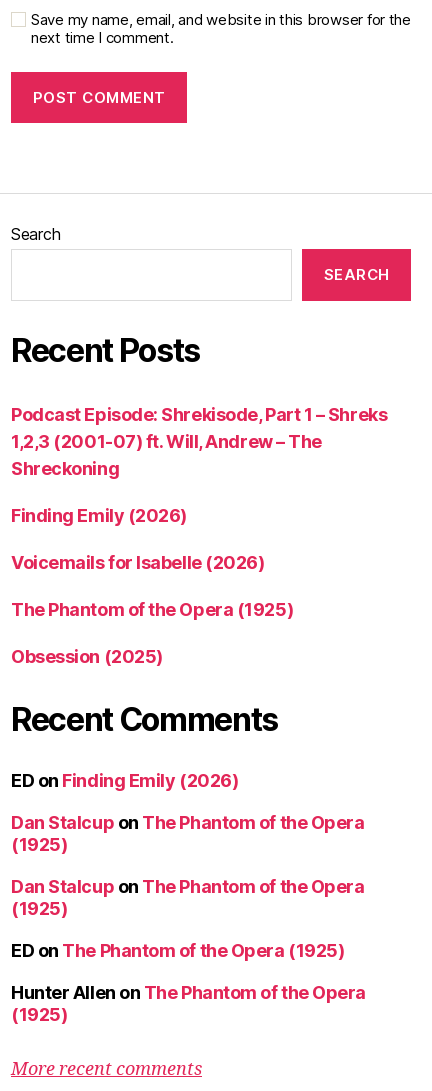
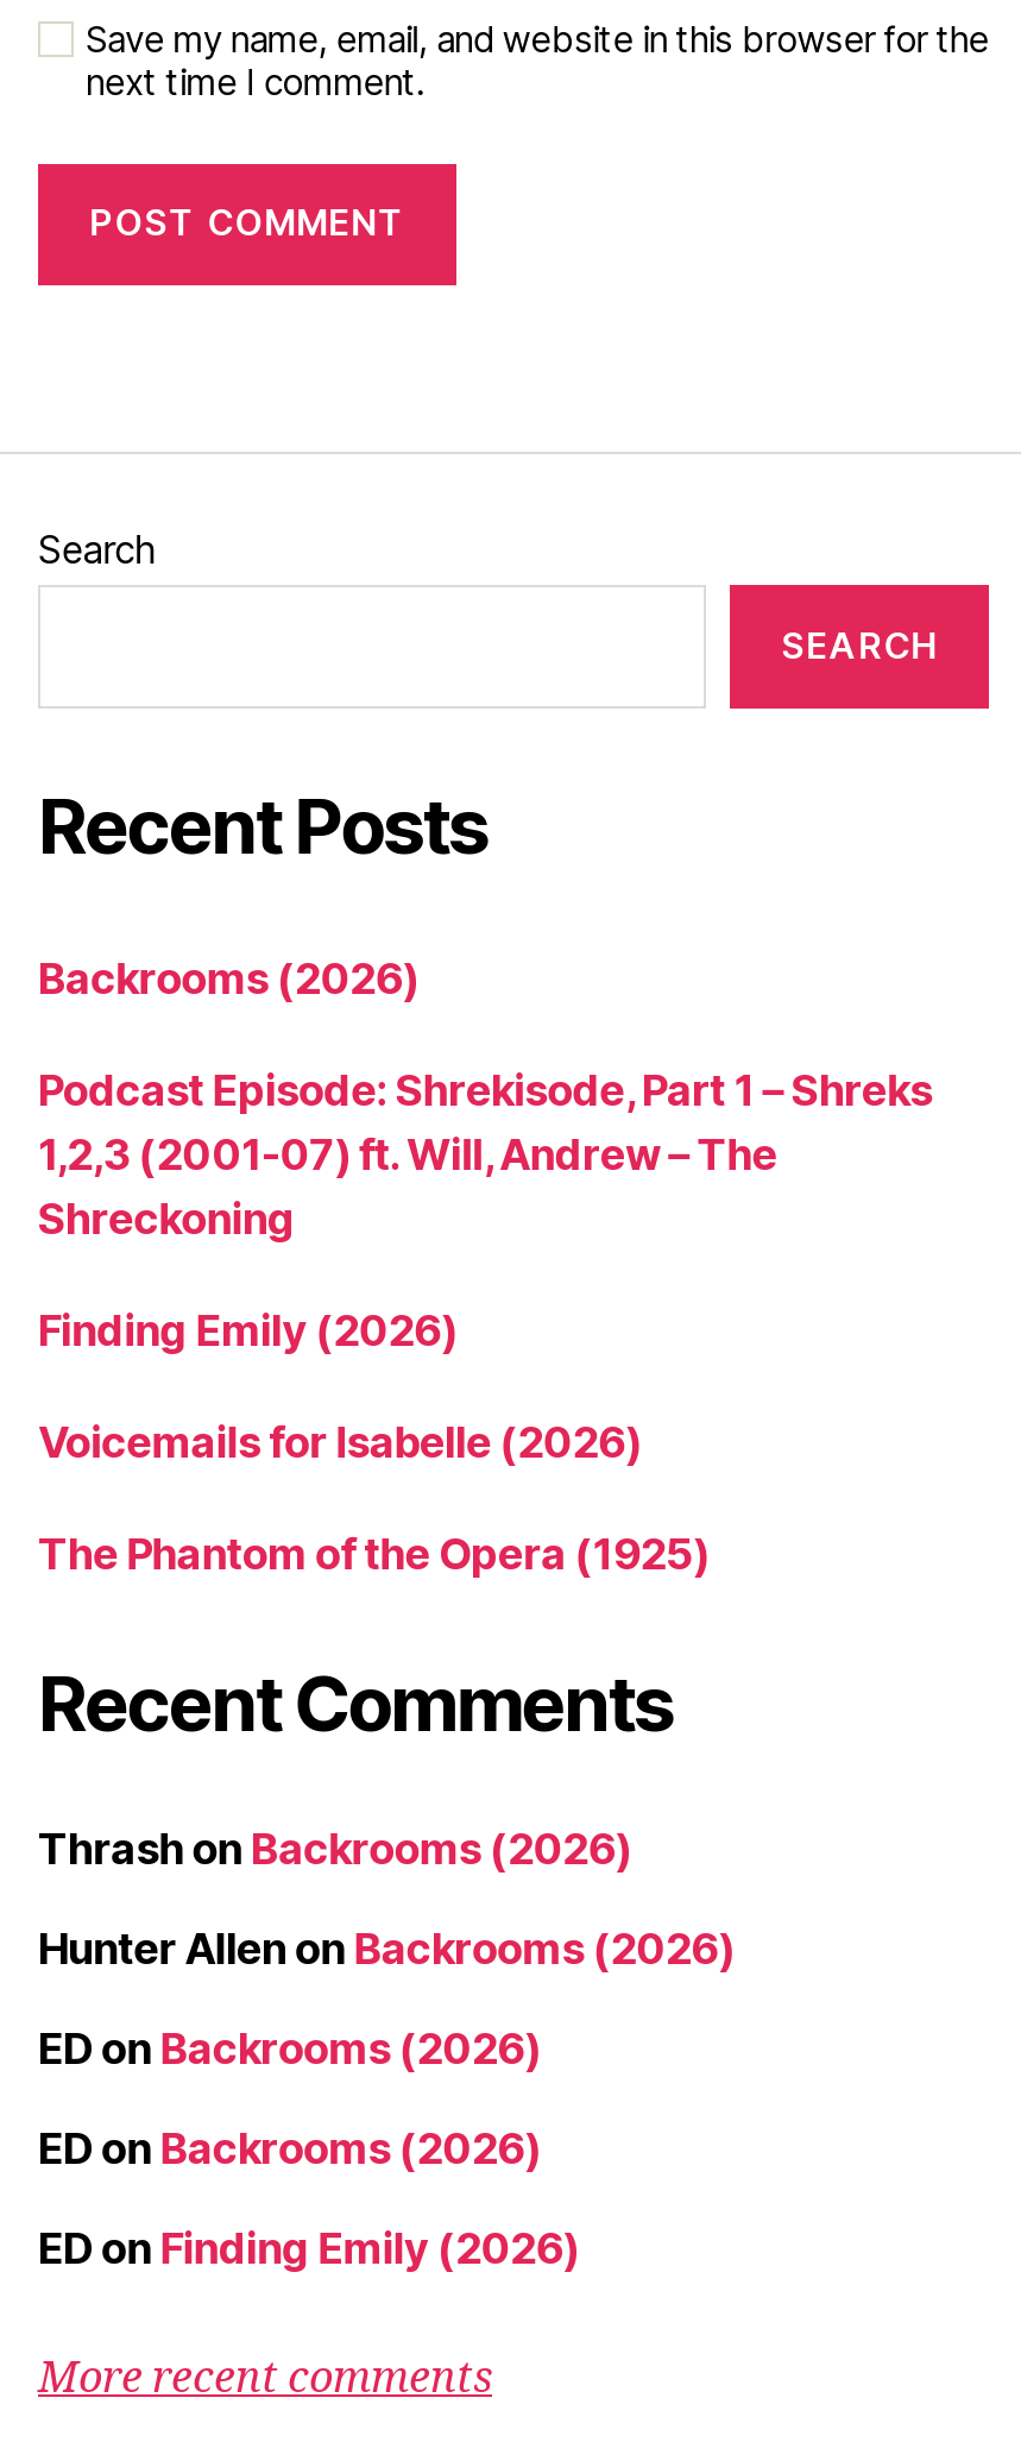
none -> [38,952,418,1002] Backrooms (2026)
moved [11,404,387,620] -> [38,1064,932,1577]: Podcast Episode: Shrekisode, Part 1 – Shreks | 1,2,3 (2001-07) ft. Will, Andrew – The | Shreckoning | Finding Emily (2026) | Voicemails for Isabelle (2026) | The Phantom of the Opera (1925)
[11,646,163,667] Obsession (2025) -> none
none -> [38,1822,734,2172] Thrash on Backrooms (2026) | Hunter Allen on Backrooms (2026) | ED on Backrooms (2026) | ED on Backrooms (2026)
moved [11,770,238,791] -> [38,2222,578,2272]: ED on Finding Emily (2026)
[11,812,366,1025] Dan Stalcup on The Phantom of the Opera | (1925) | Dan Stalcup on The Phantom of the Opera | (1925) | ED on The Phantom of the Opera (1925) | Hunter Allen on The Phantom of the Opera | (1925) -> none

